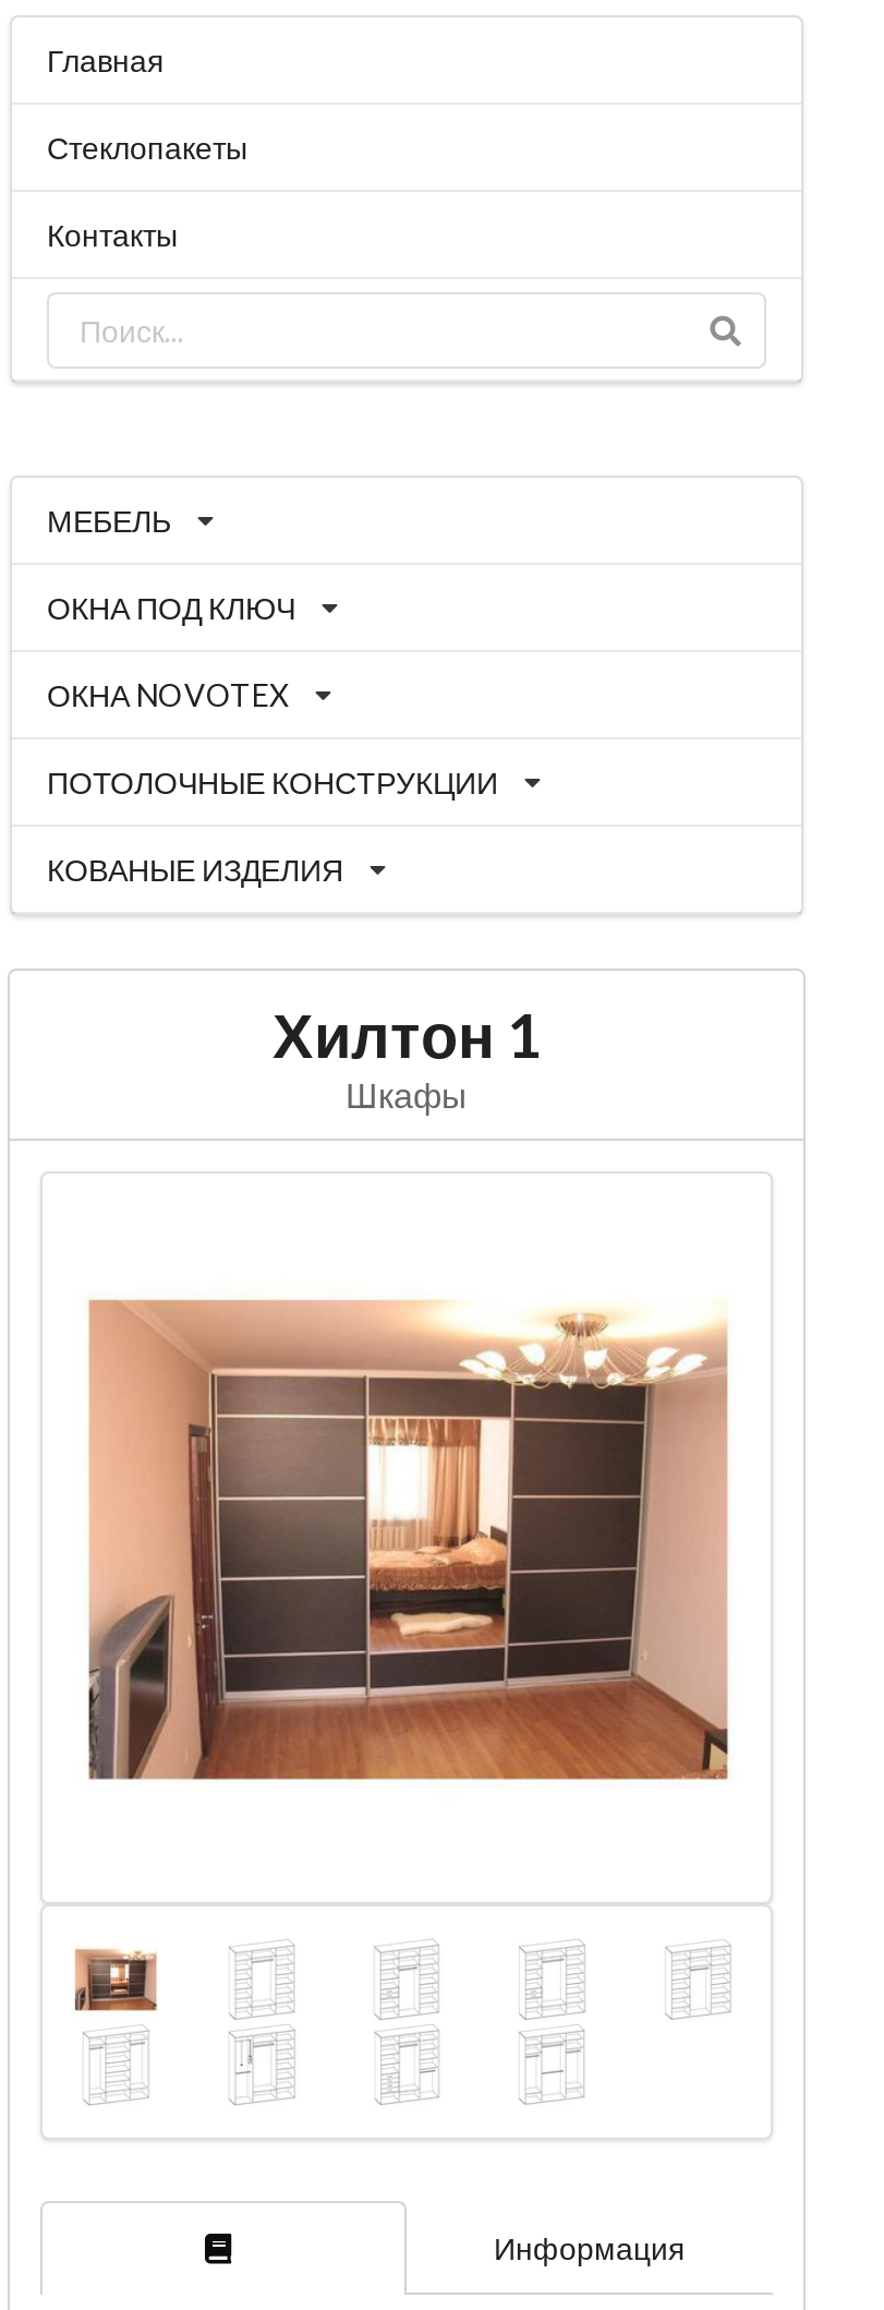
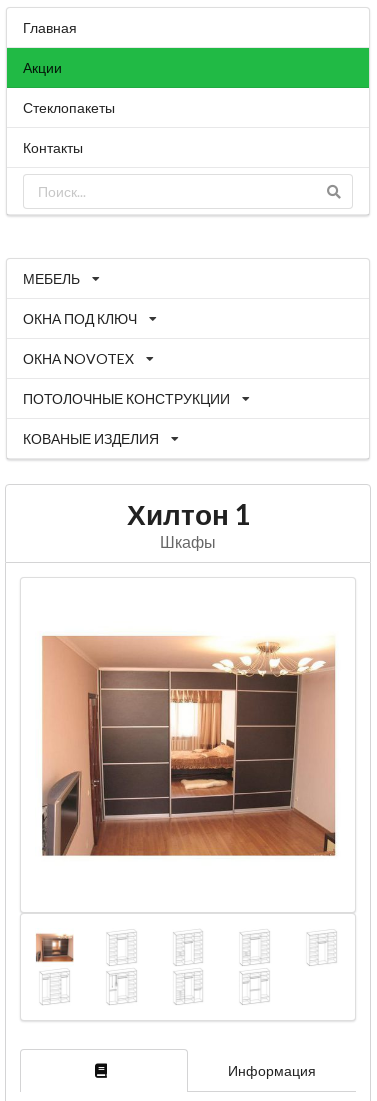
none -> [23,59,62,76] Акции

